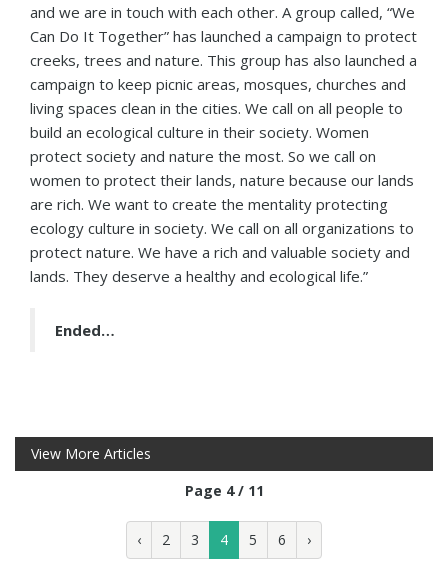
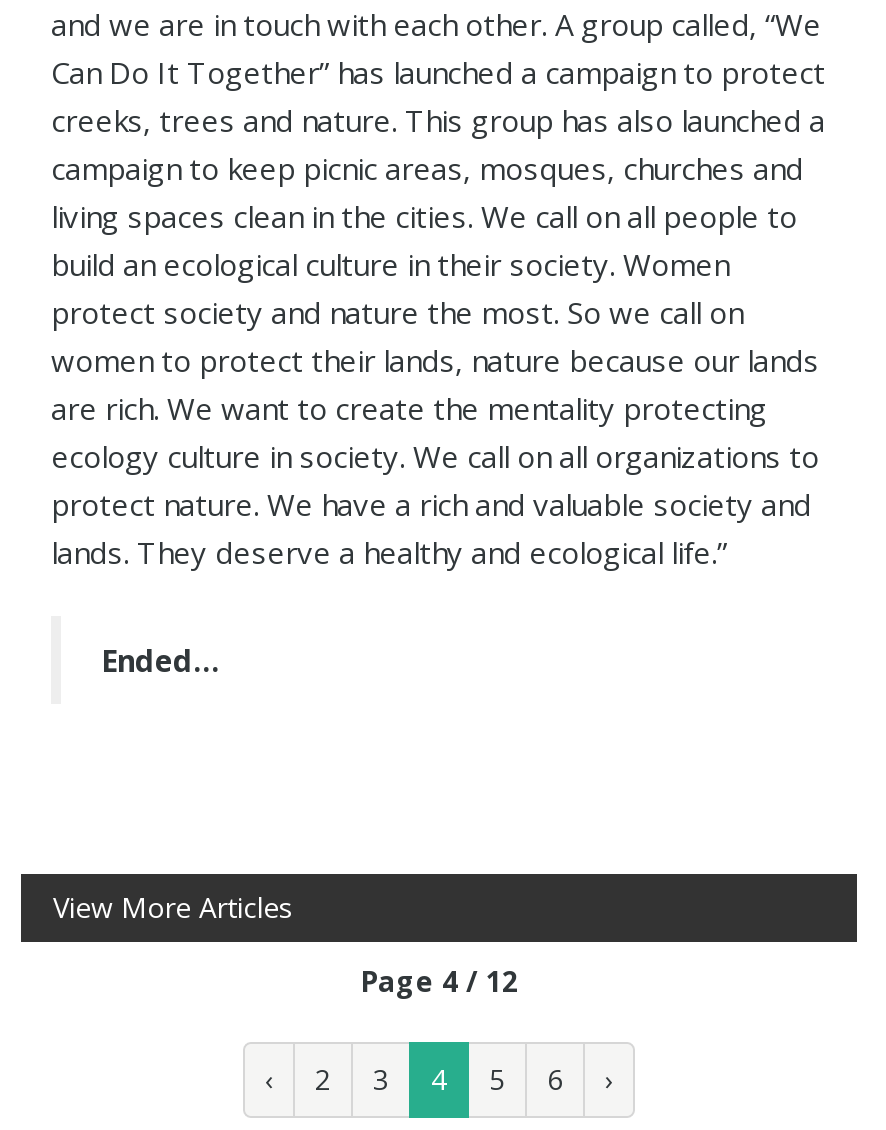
[184,481,263,500] Page 4 / 11 -> [360,962,518,1000] Page 4 / 12

